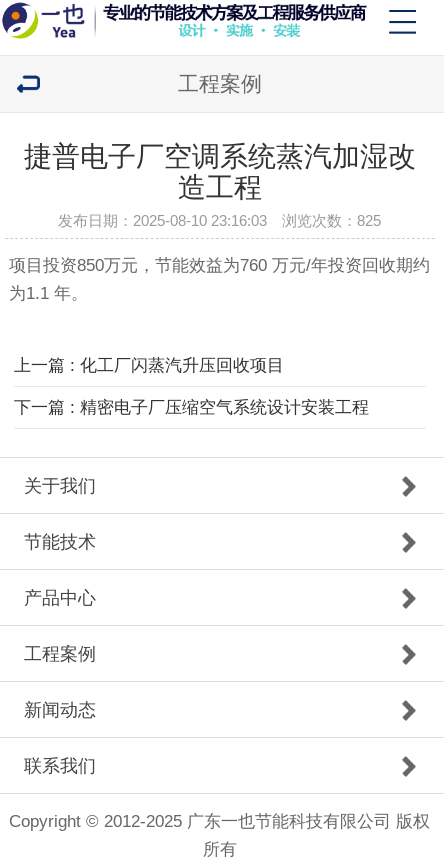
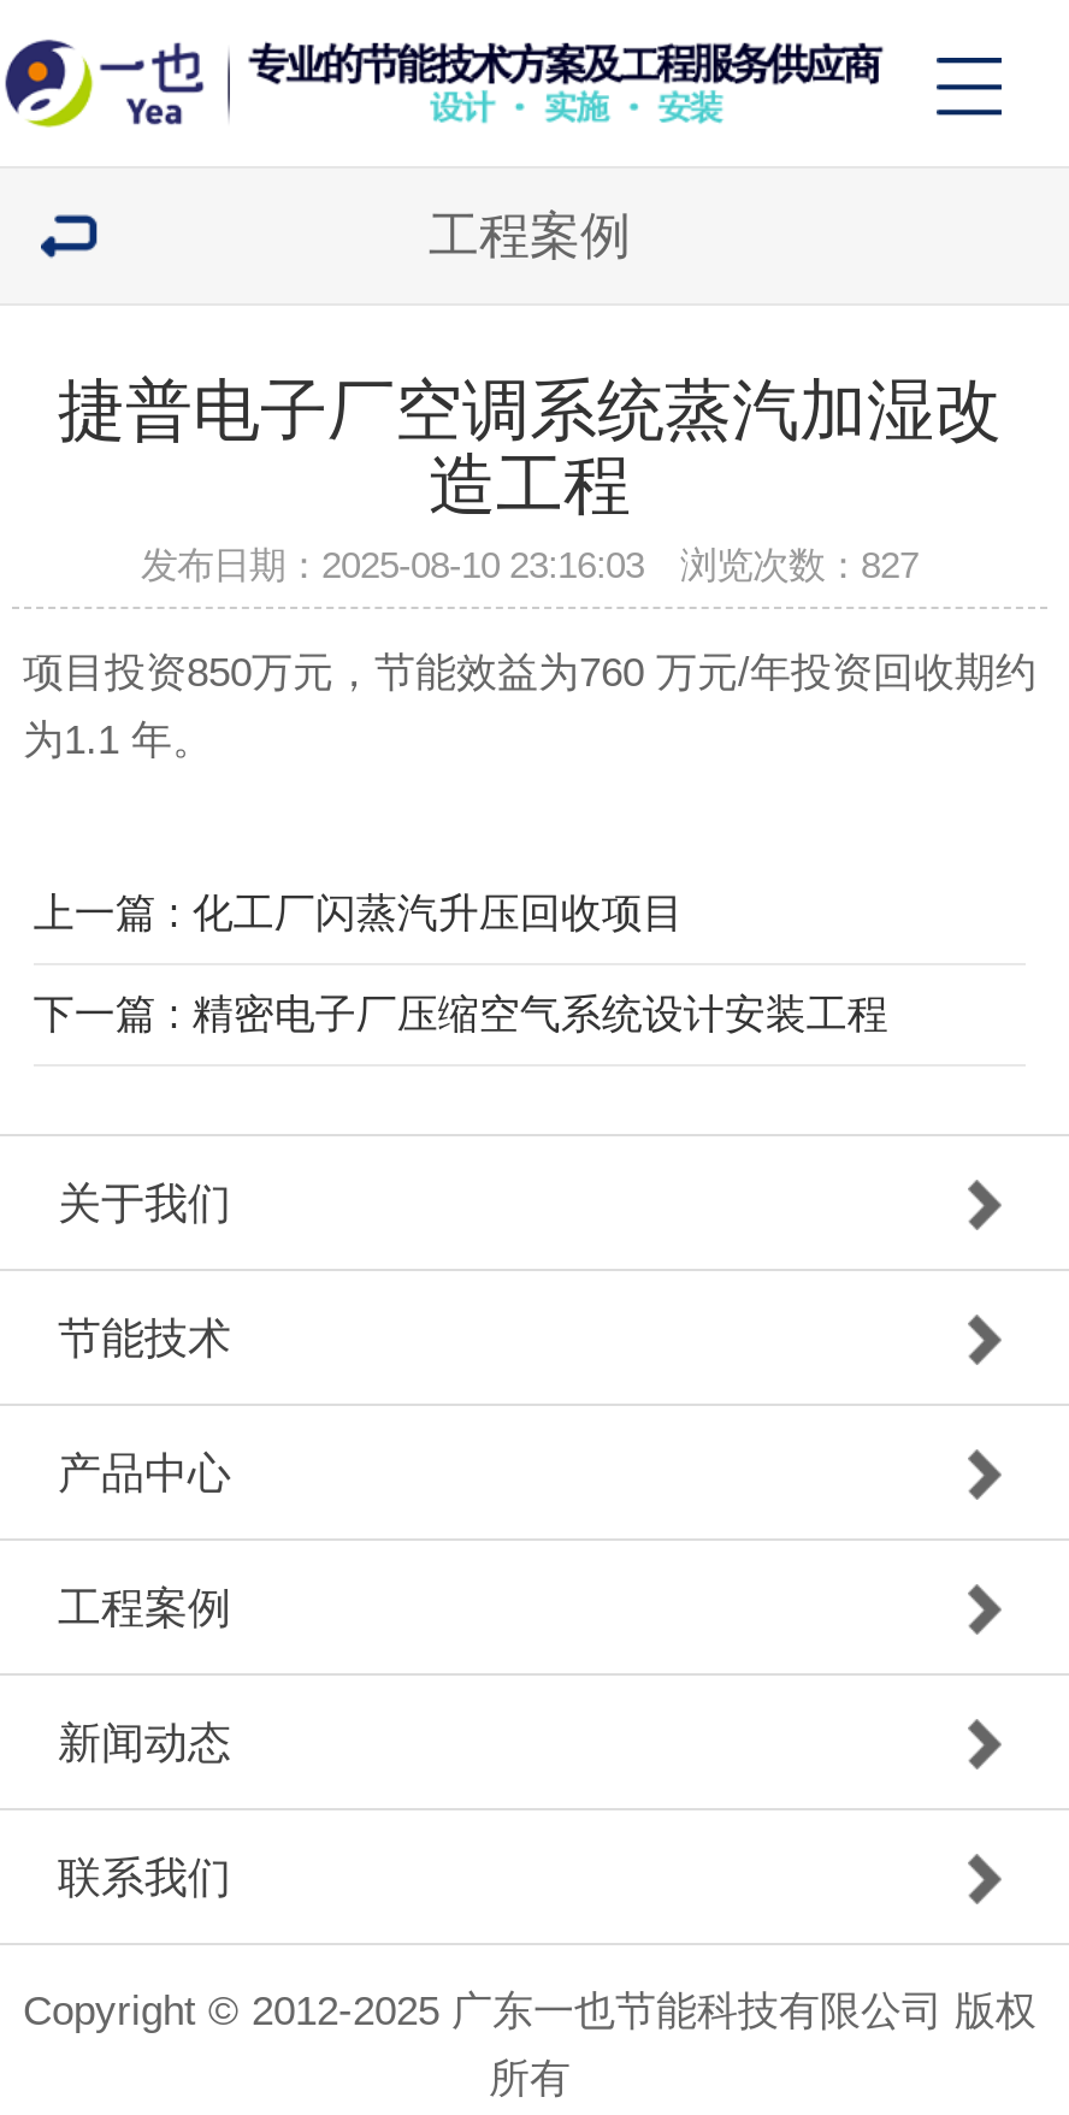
[58,212,381,229] 发布日期：2025-08-10 23:16:03 浏览次数：825 -> [141,544,919,585] 发布日期：2025-08-10 23:16:03 浏览次数：827

